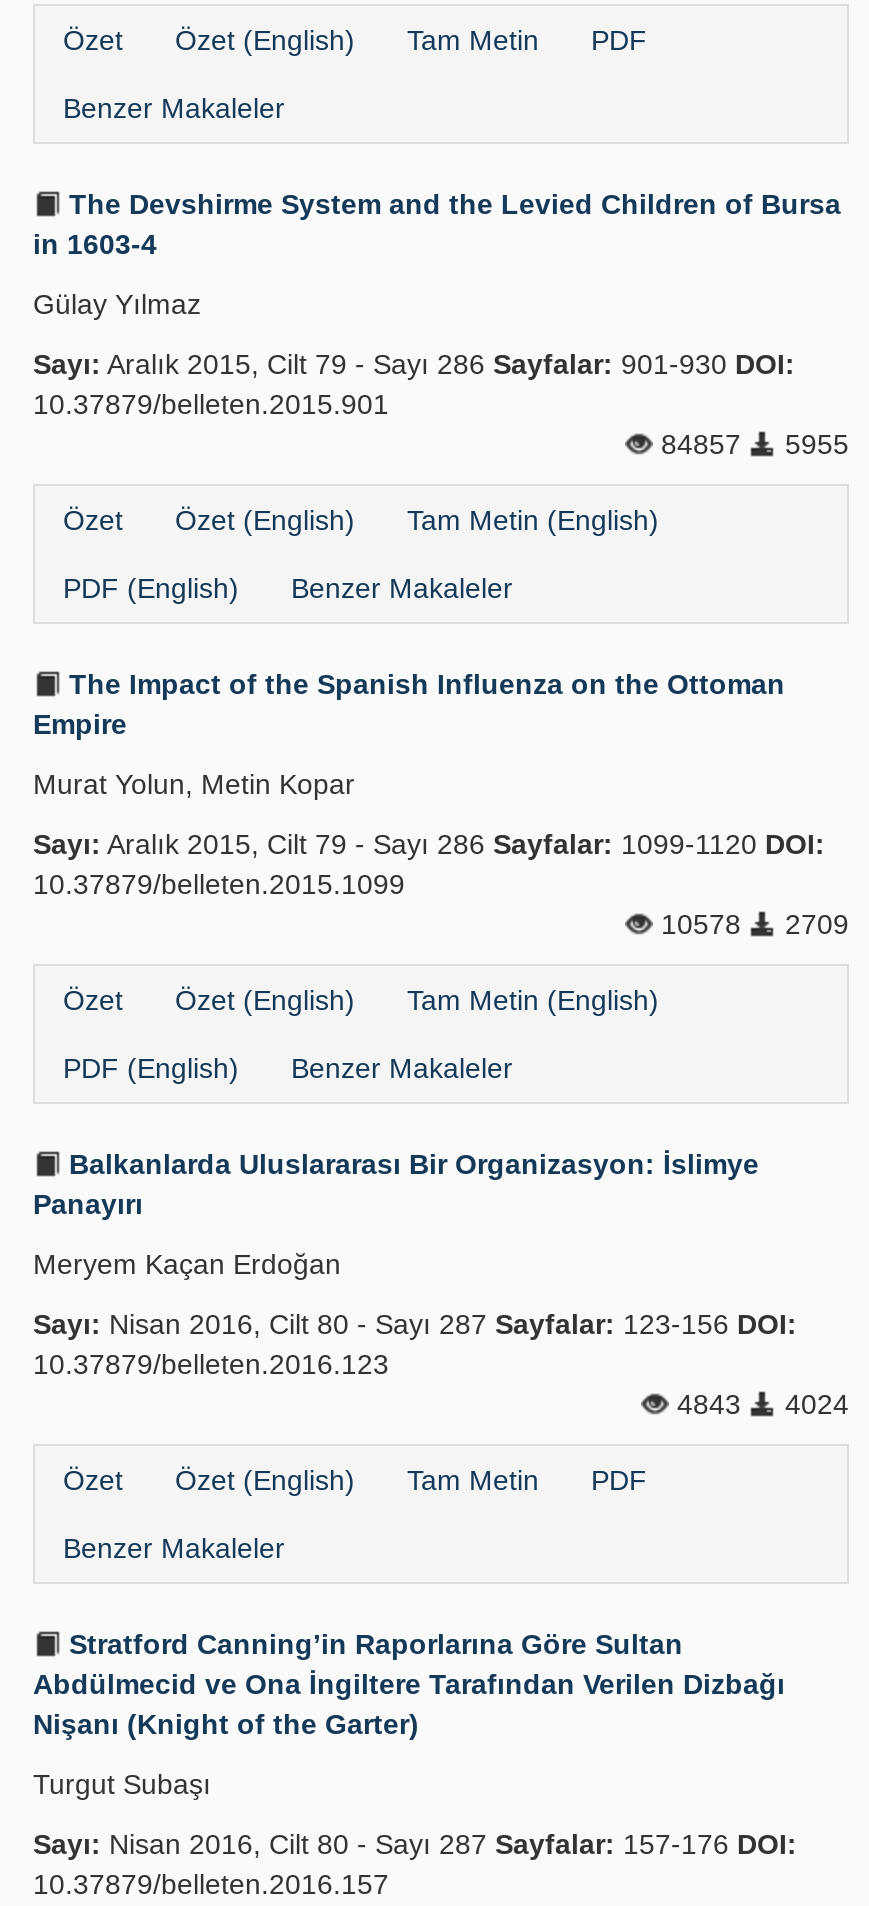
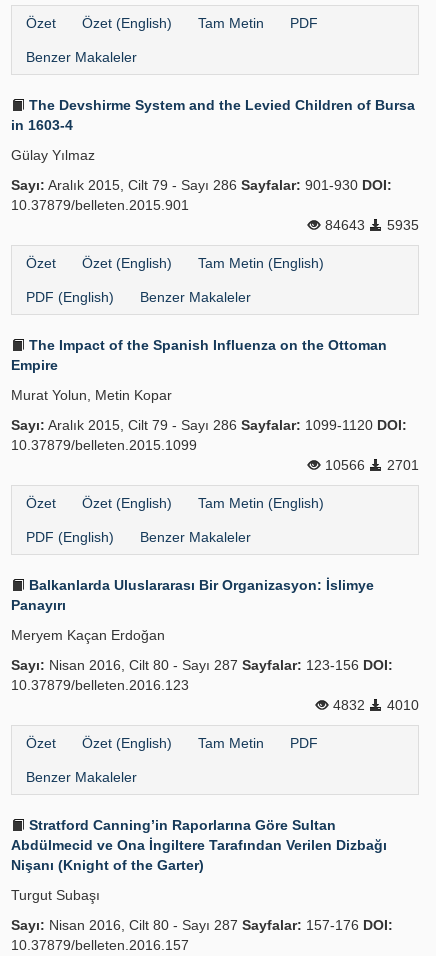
[653,428,749,460] 84857 -> [321,217,369,233] 84643
[777,428,849,460] 5955 -> [383,217,419,233] 5935
[653,908,749,940] 10578 -> [321,457,369,473] 10566
[777,908,849,940] 2709 -> [383,457,419,473] 2701
[669,1388,749,1420] 4843 -> [329,697,369,713] 4832
[777,1388,849,1420] 4024 -> [383,697,419,713] 4010

